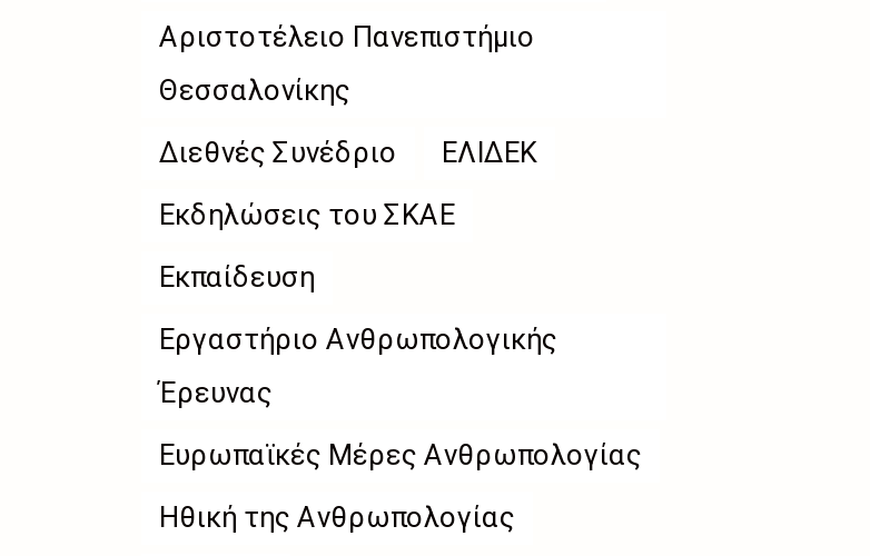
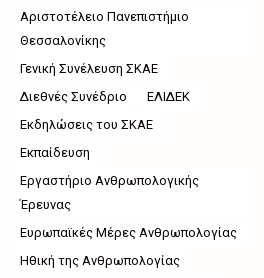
none -> [20,60,158,75] Γενική Συνέλευση ΣΚΑΕ

